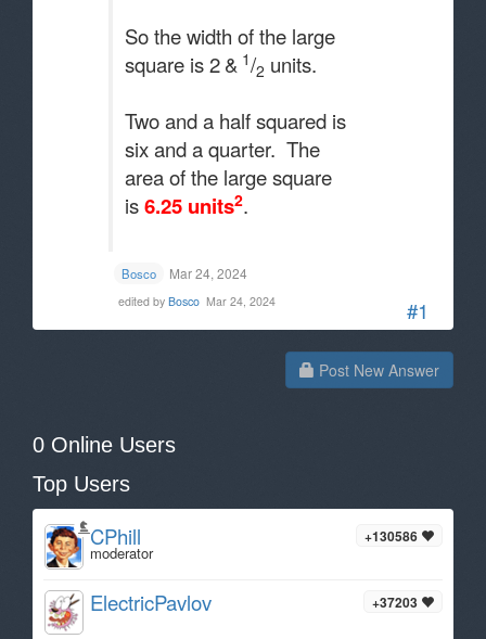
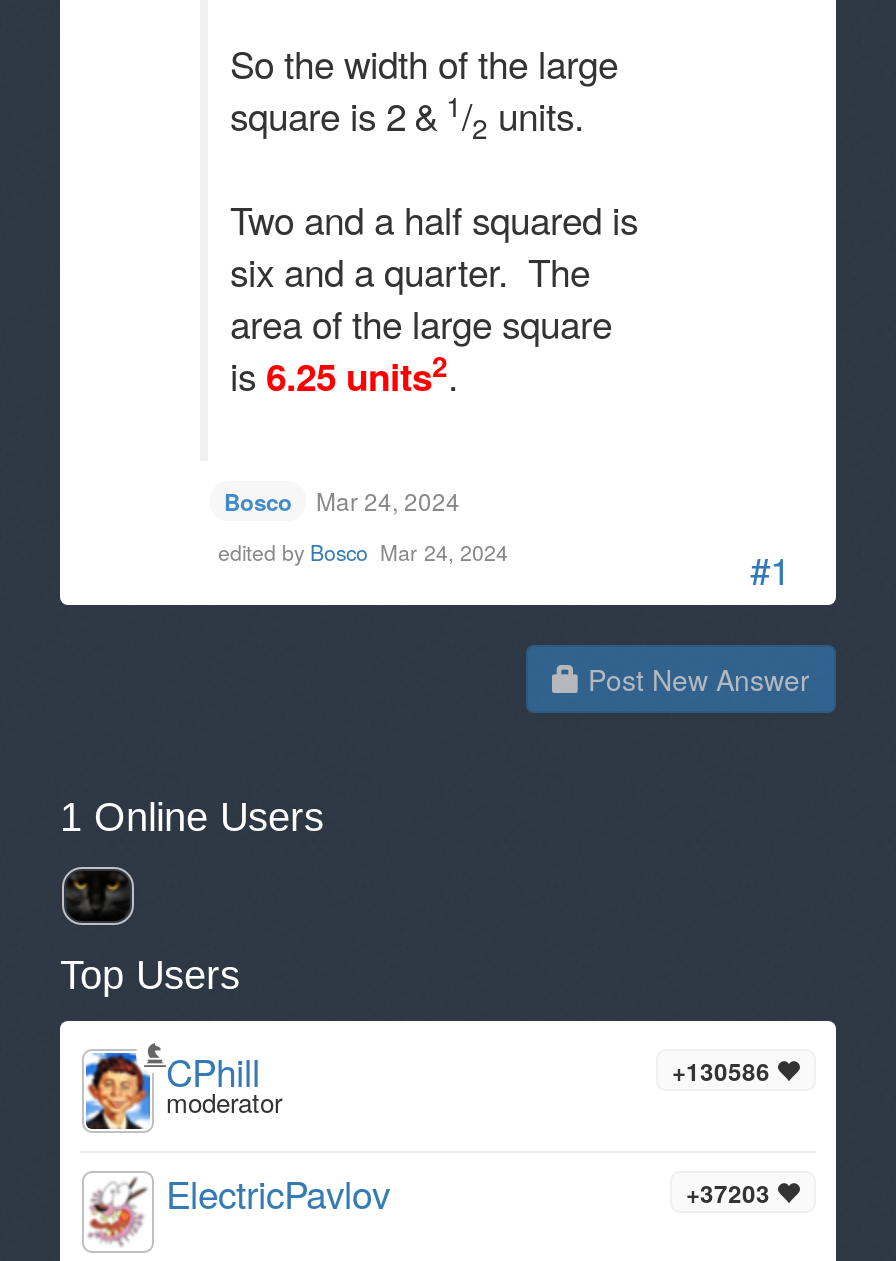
[33,433,176,457] 0 Online Users -> [60,795,324,839] 1 Online Users

